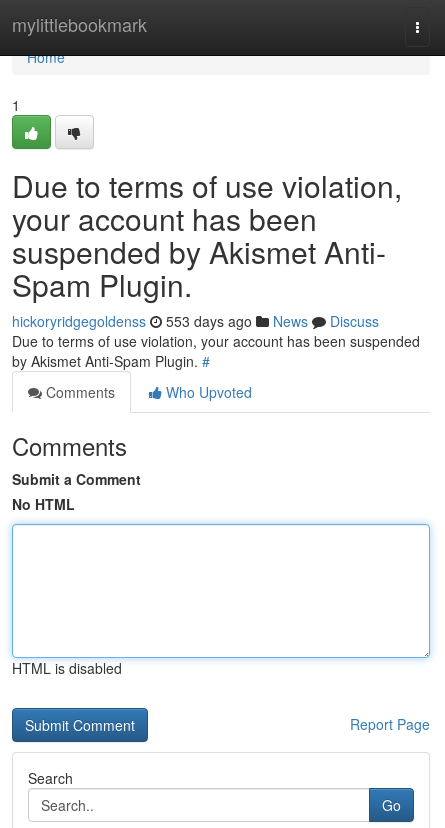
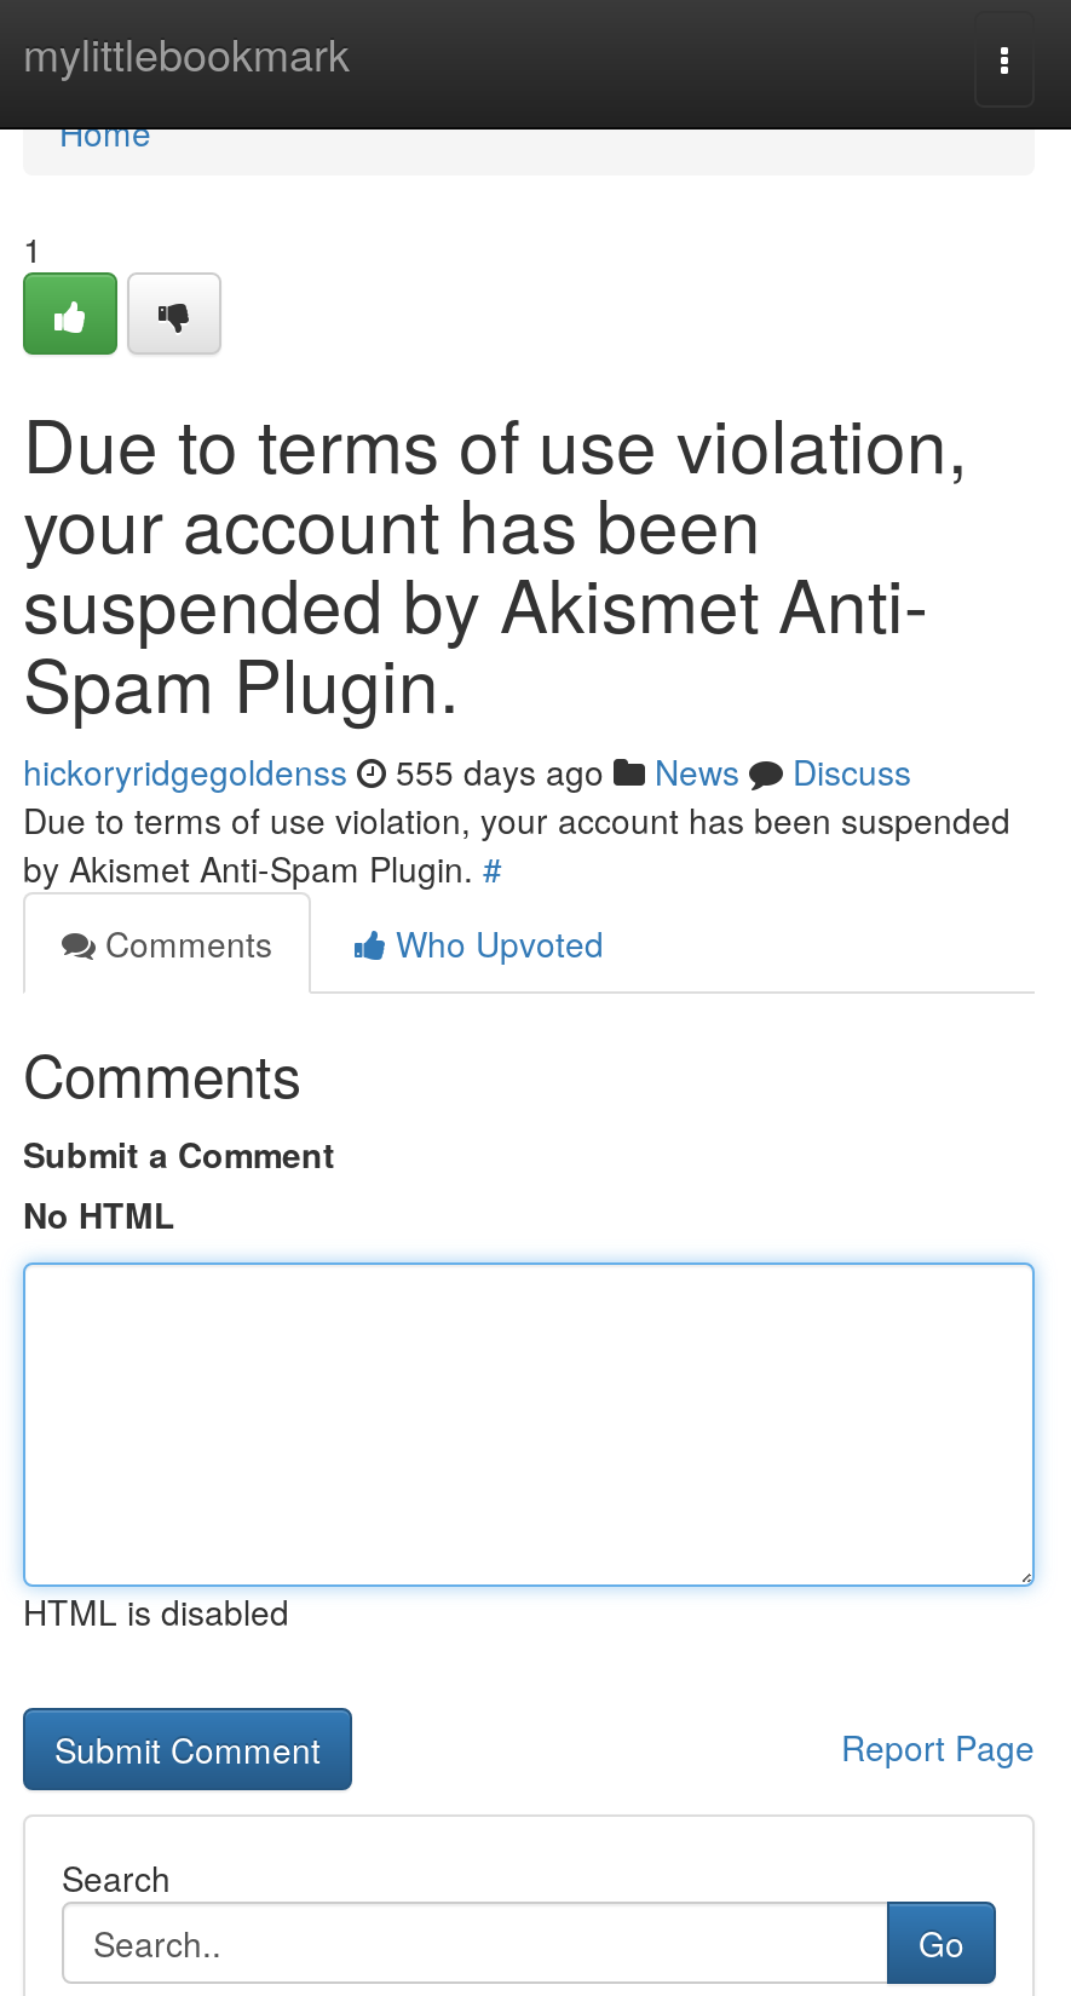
[12,311,379,331] hickoryridgegoldenss 553 days ago News Discuss -> [23,747,911,795] hickoryridgegoldenss 555 days ago News Discuss

